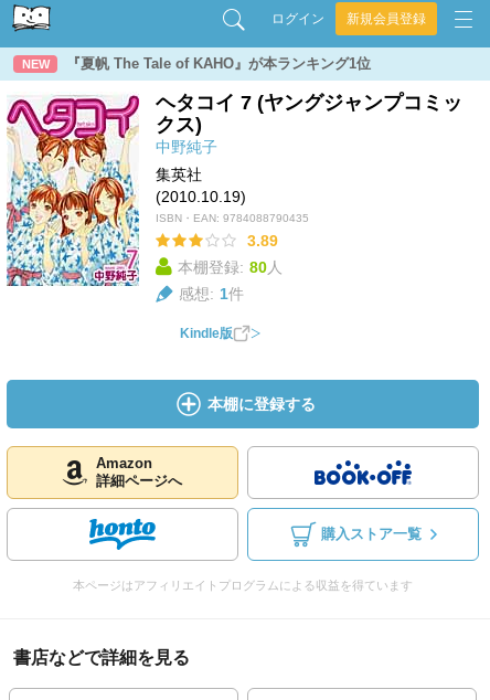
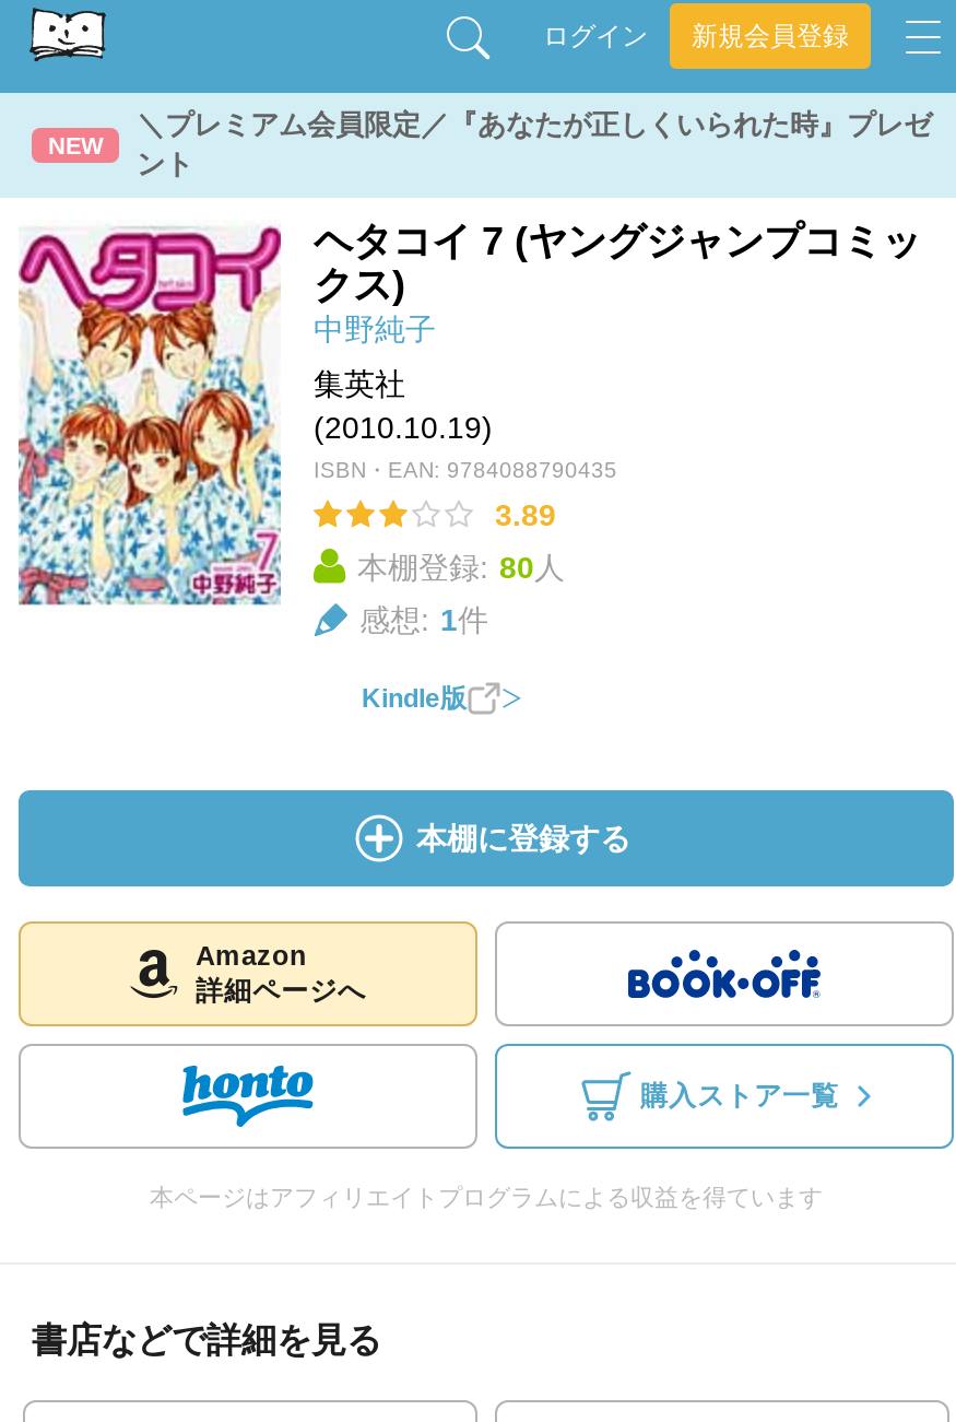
[66,55,371,72] 『夏帆 The Tale of KAHO』が本ランキング1位 -> [137,108,932,180] ＼プレミアム会員限定／『あなたが正しくいられた時』プレゼ | ント

